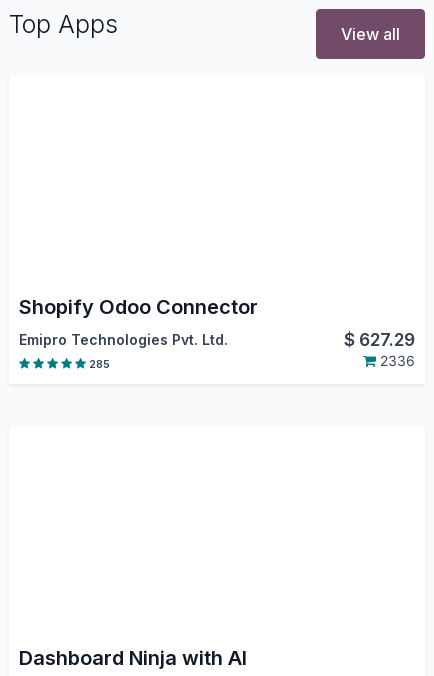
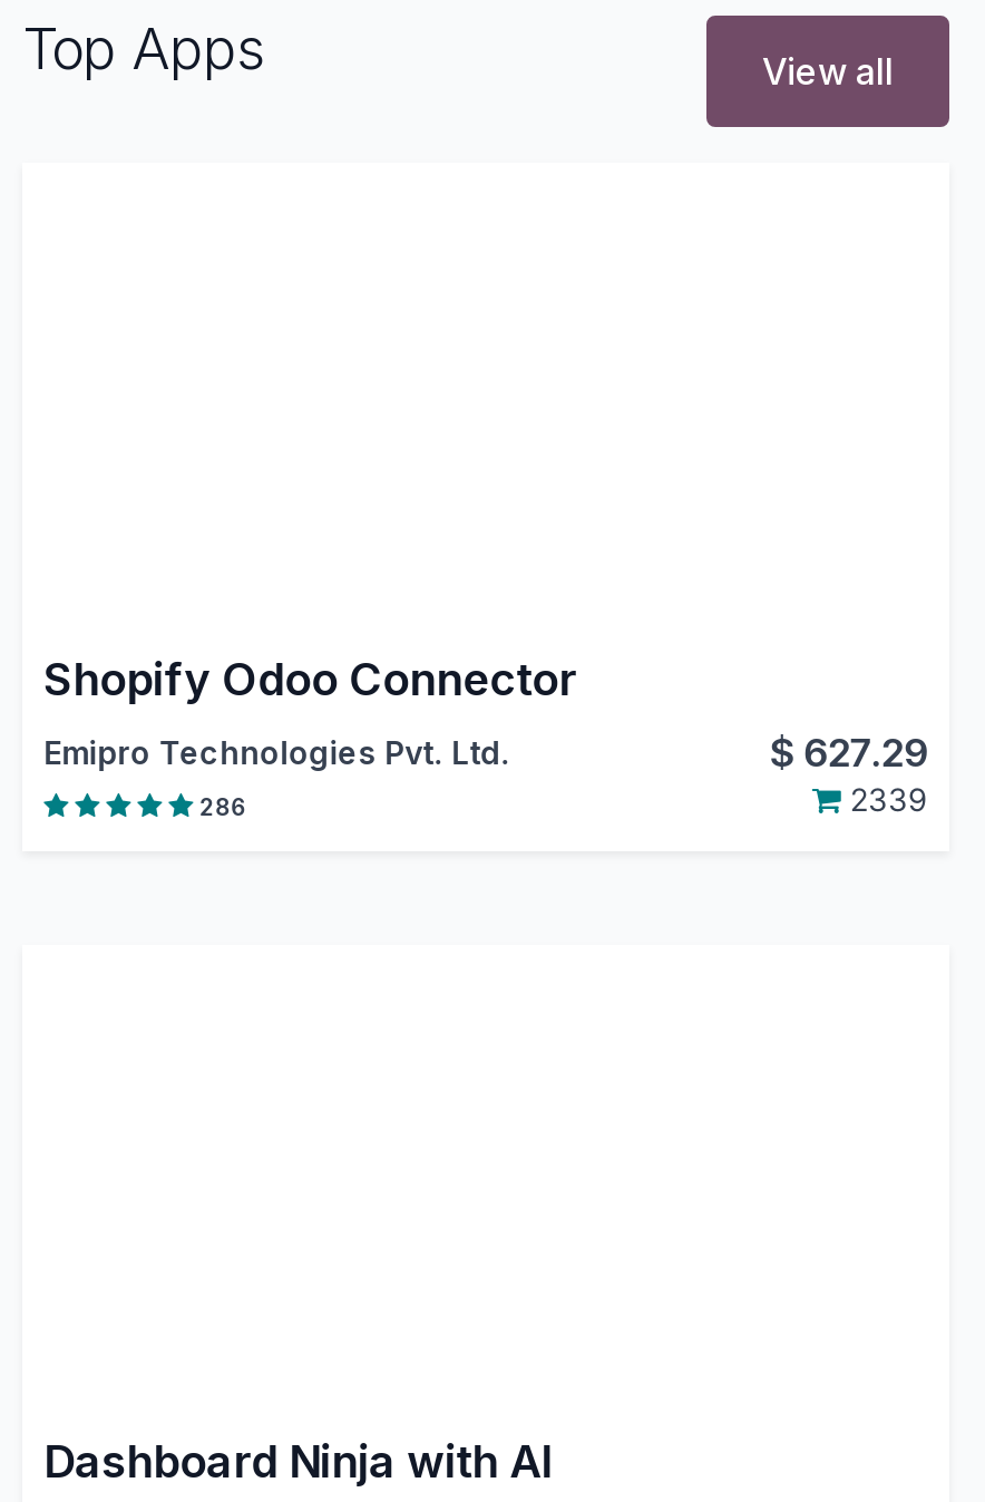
[376,352,415,369] 2336 -> [841,781,928,819] 2339
[89,358,110,371] 285 -> [200,794,246,823] 286

